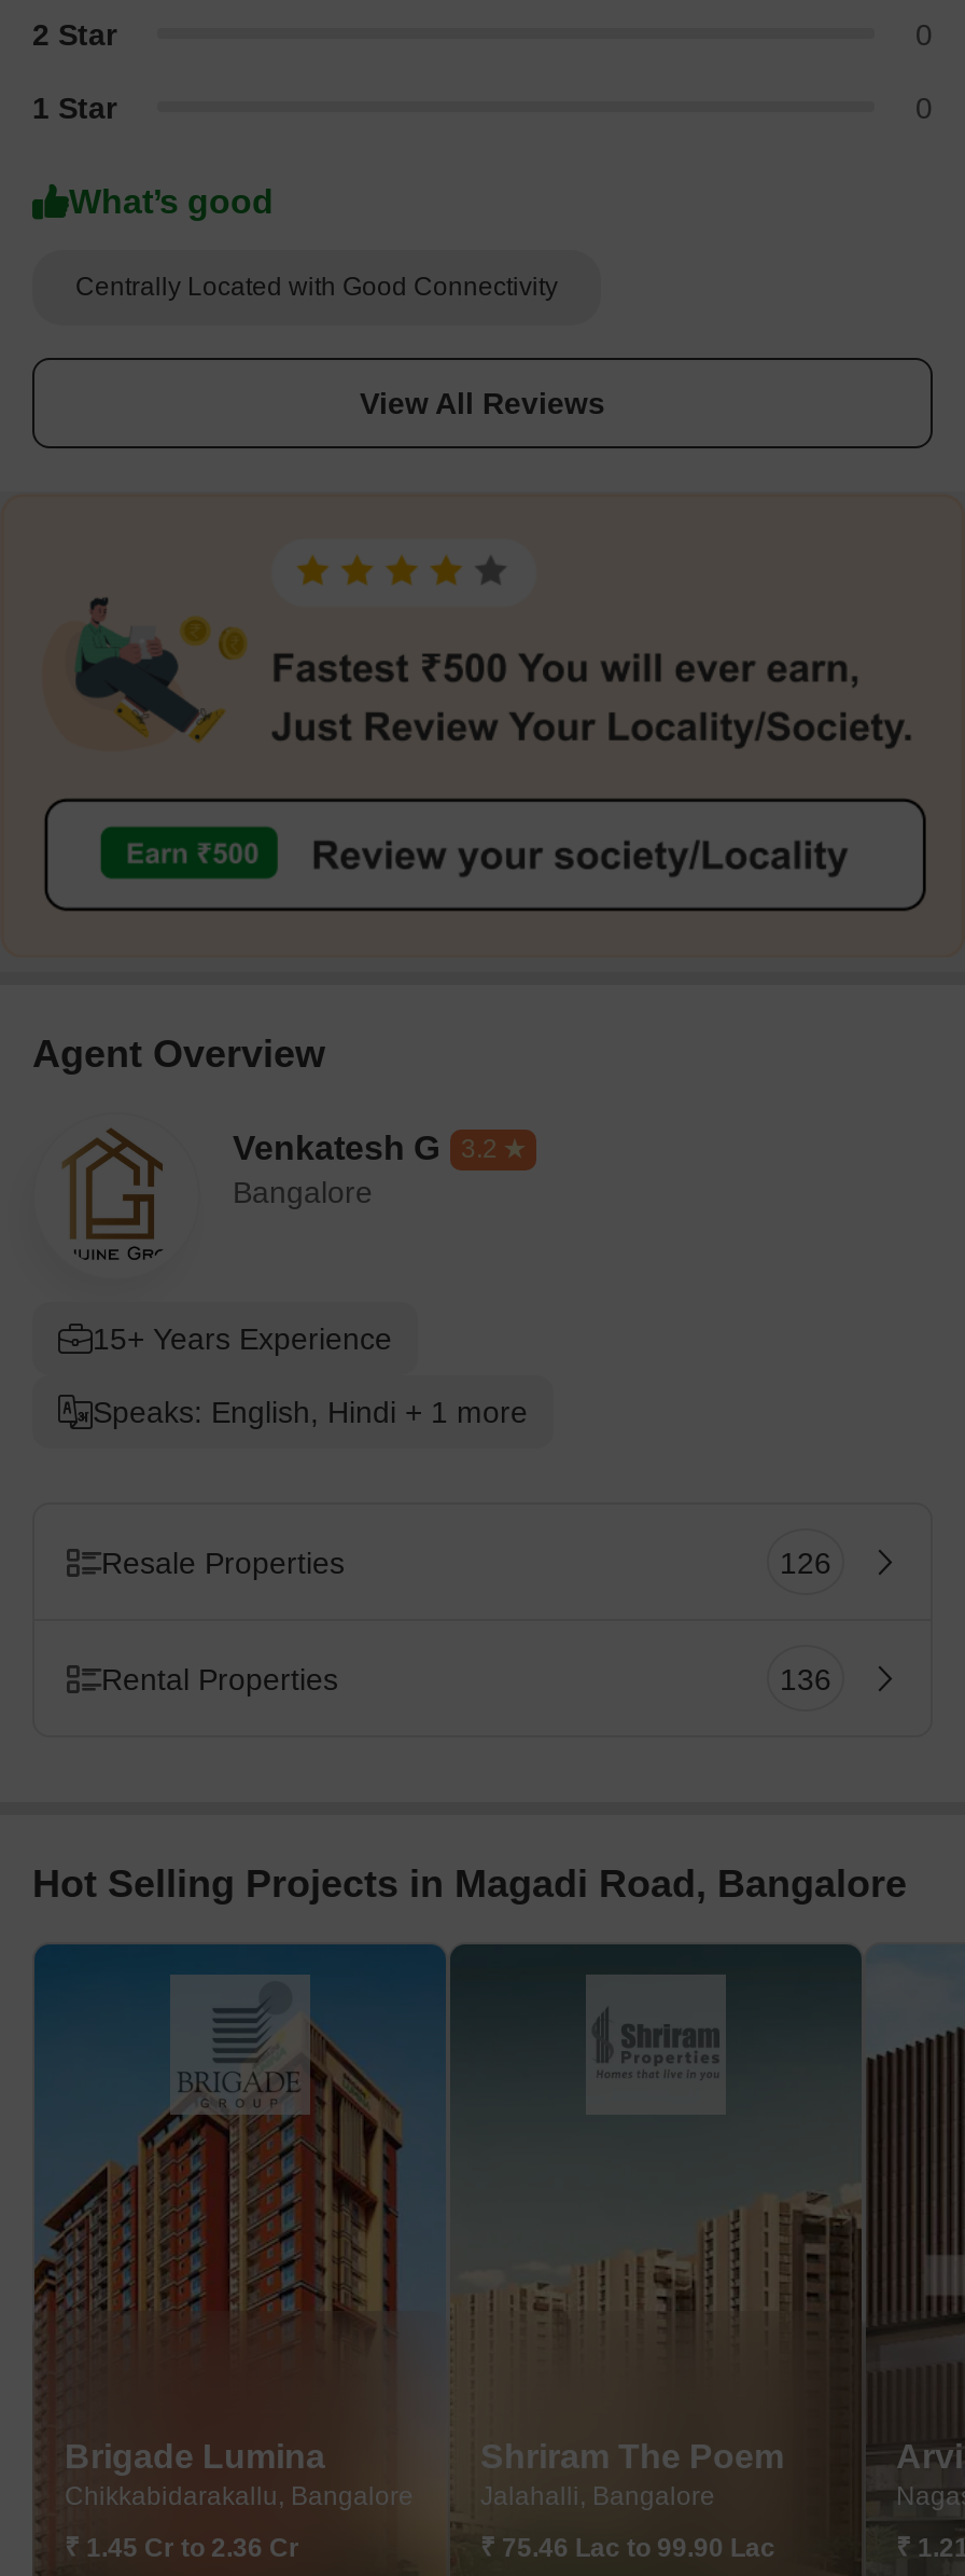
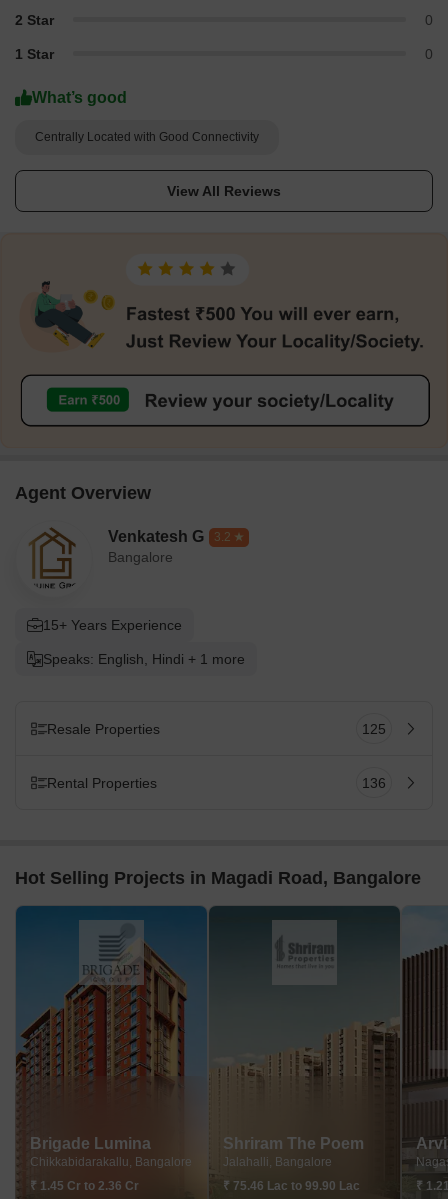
[780,1545,831,1580] 126 -> [362,721,386,737] 125

